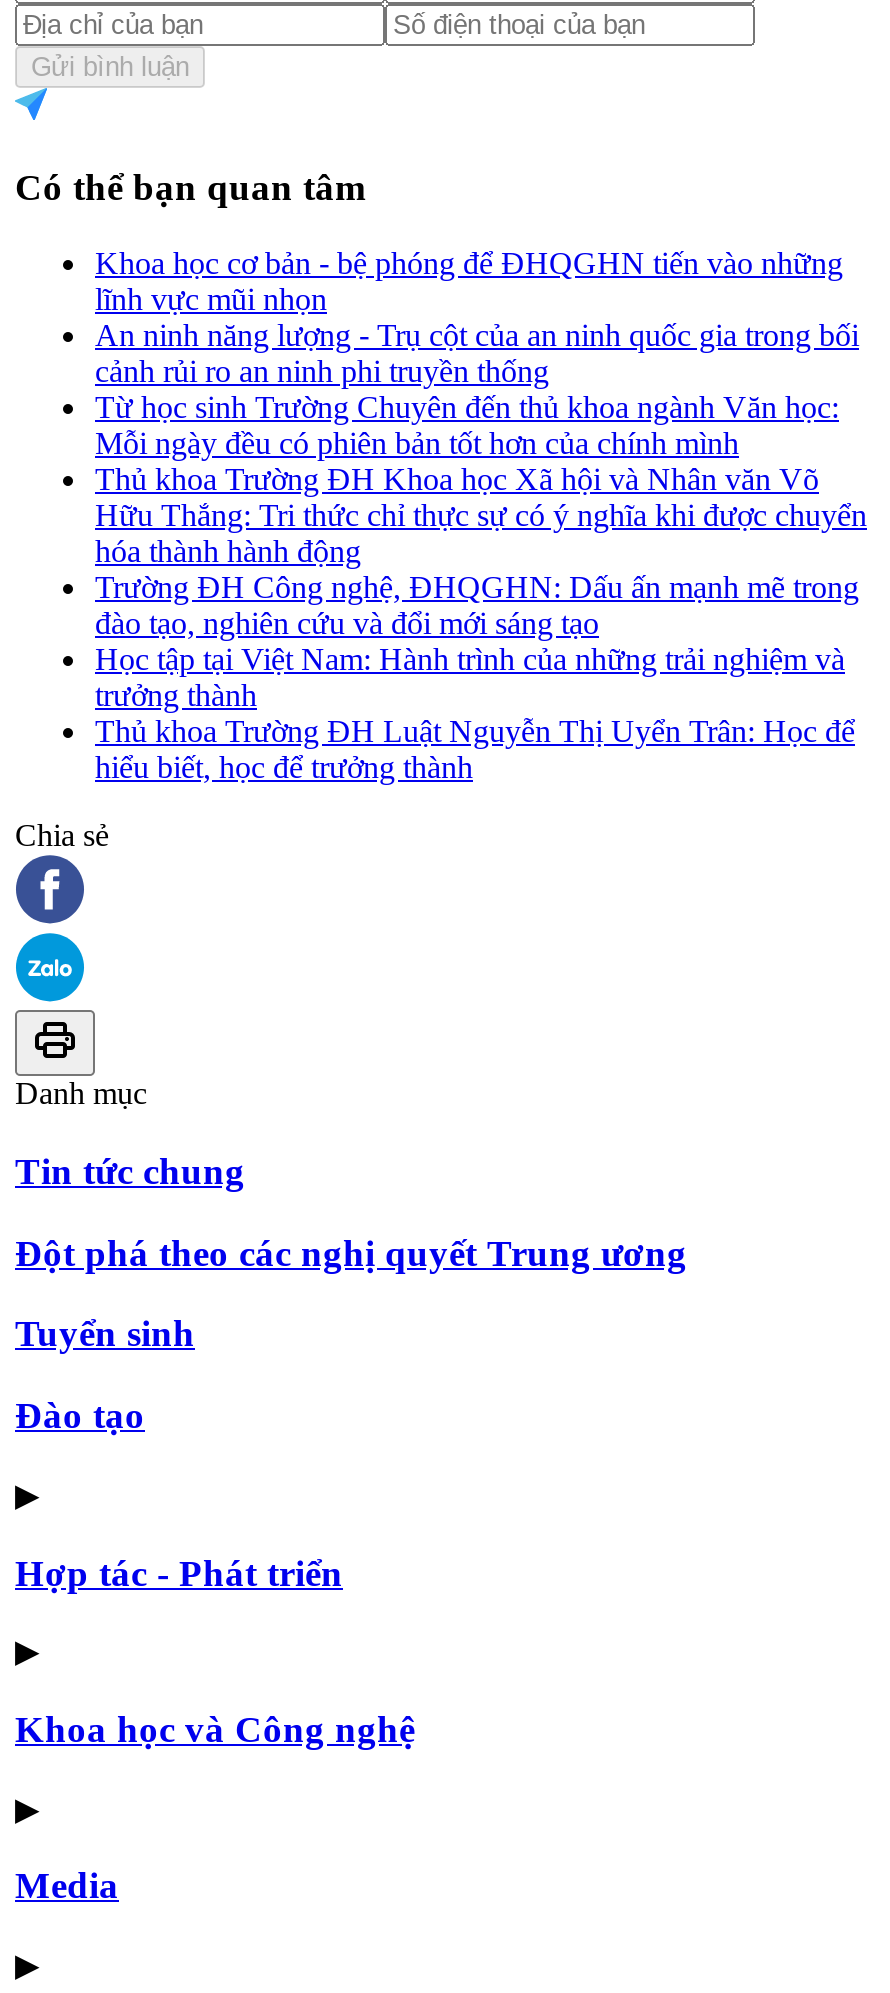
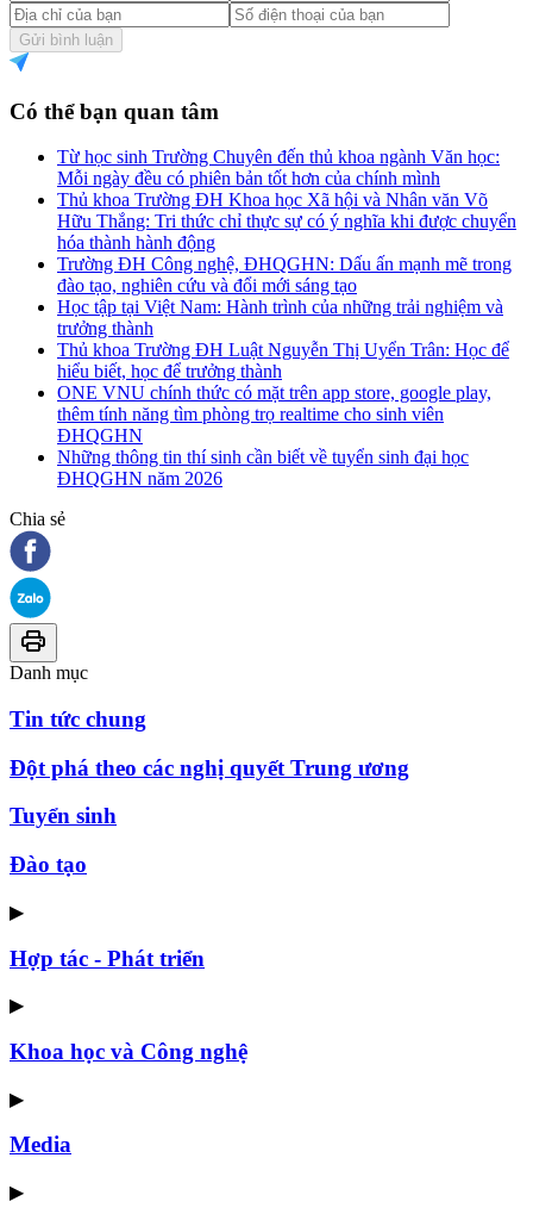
[95,246,859,388] Khoa học cơ bản - bệ phóng để ĐHQGHN tiến vào những | lĩnh vực mũi nhọn | An ninh năng lượng - Trụ cột của an ninh quốc gia trong bối | cảnh rủi ro an ninh phi truyền thống -> none
moved [95,390,867,784] -> [57,147,516,381]: Từ học sinh Trường Chuyên đến thủ khoa ngành Văn học: | Mỗi ngày đều có phiên bản tốt hơn của chính mình | Thủ khoa Trường ĐH Khoa học Xã hội và Nhân văn Võ | ... | Thủ khoa Trường ĐH Luật Nguyễn Thị Uyển Trân: Học để | hiểu biết, học để trưởng thành
none -> [57,383,491,489] ONE VNU chính thức có mặt trên app store, google play, | thêm tính năng tìm phòng trọ realtime cho sinh viên | ĐHQGHN | Những thông tin thí sinh cần biết về tuyển sinh đại học | ĐHQGHN năm 2026

